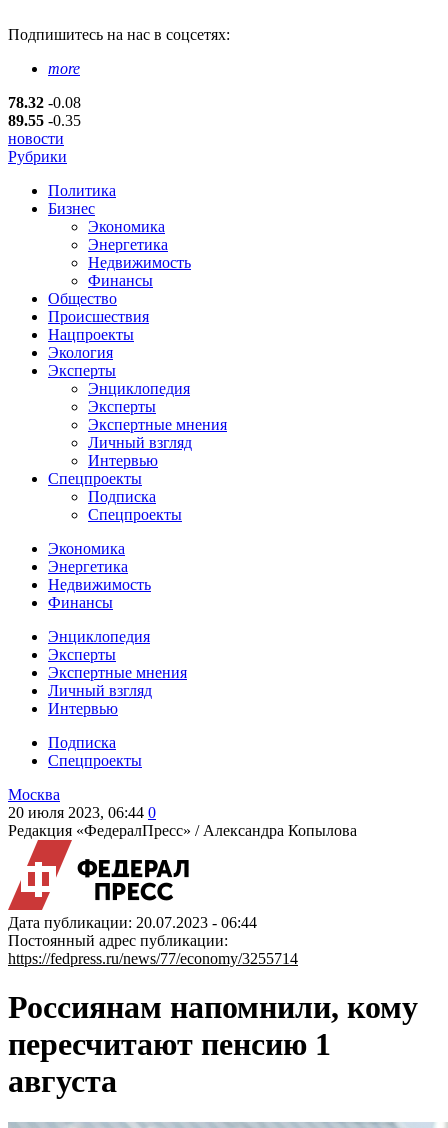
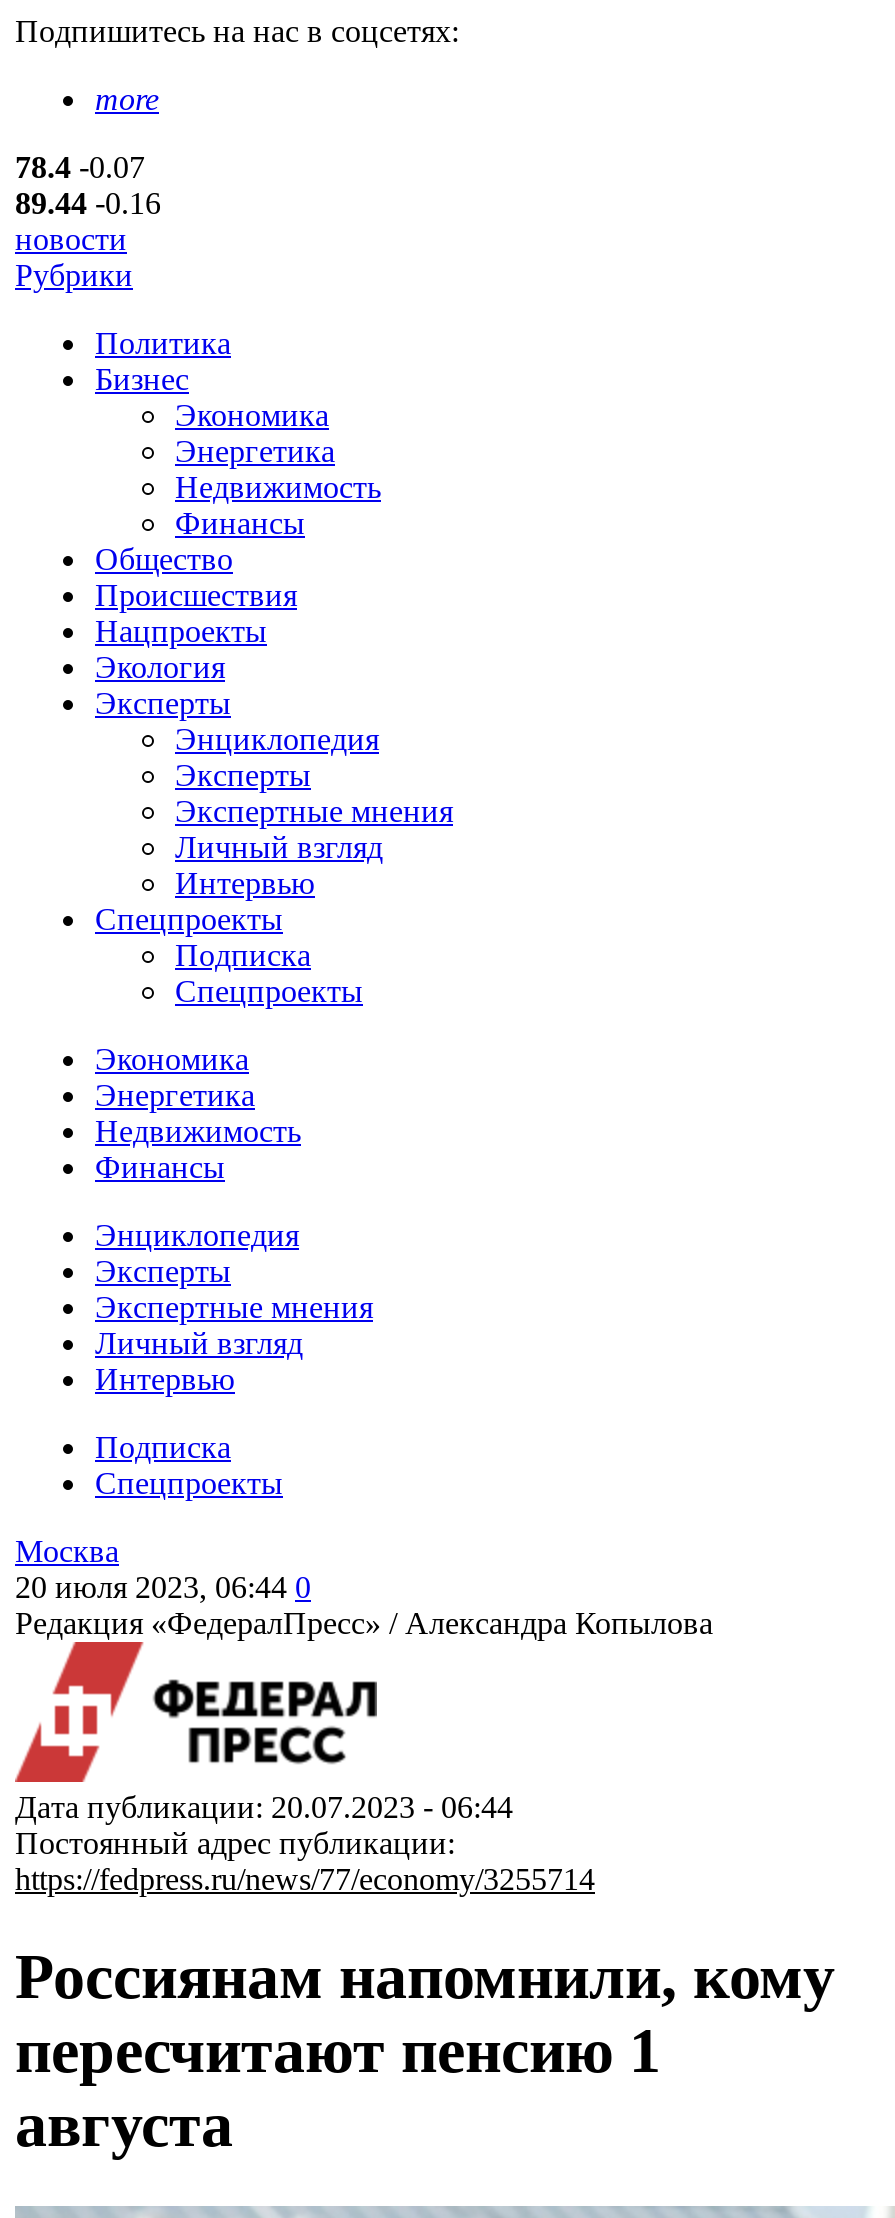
[8,94,81,111] 78.32 -0.08 -> [15,150,145,184] 78.4 -0.07
[8,112,81,129] 89.55 -0.35 -> [15,186,161,220] 89.44 -0.16

